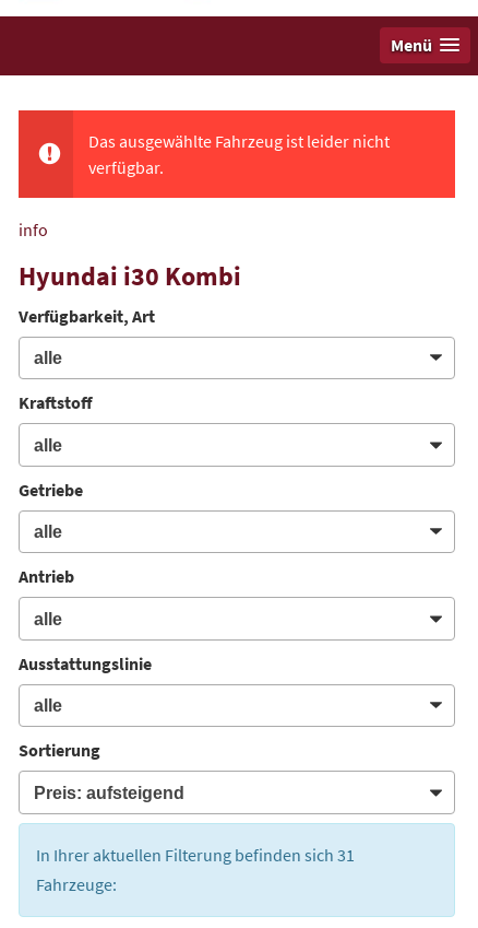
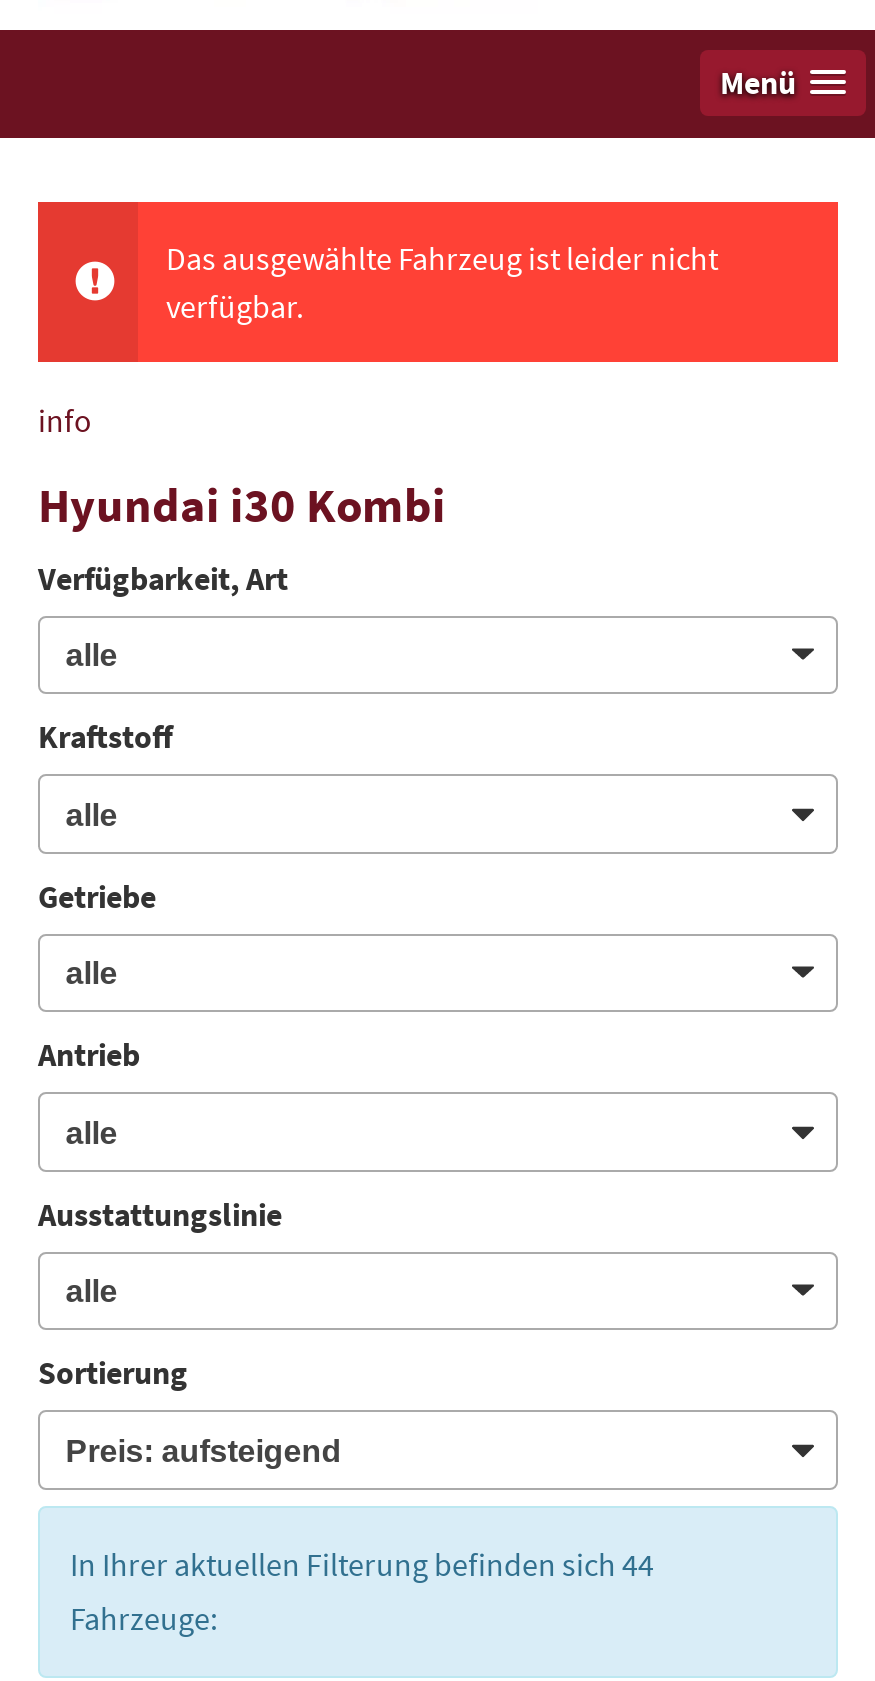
[36,844,355,866] In Ihrer aktuellen Filterung befinden sich 31 -> [70,1544,654,1584] In Ihrer aktuellen Filterung befinden sich 44

